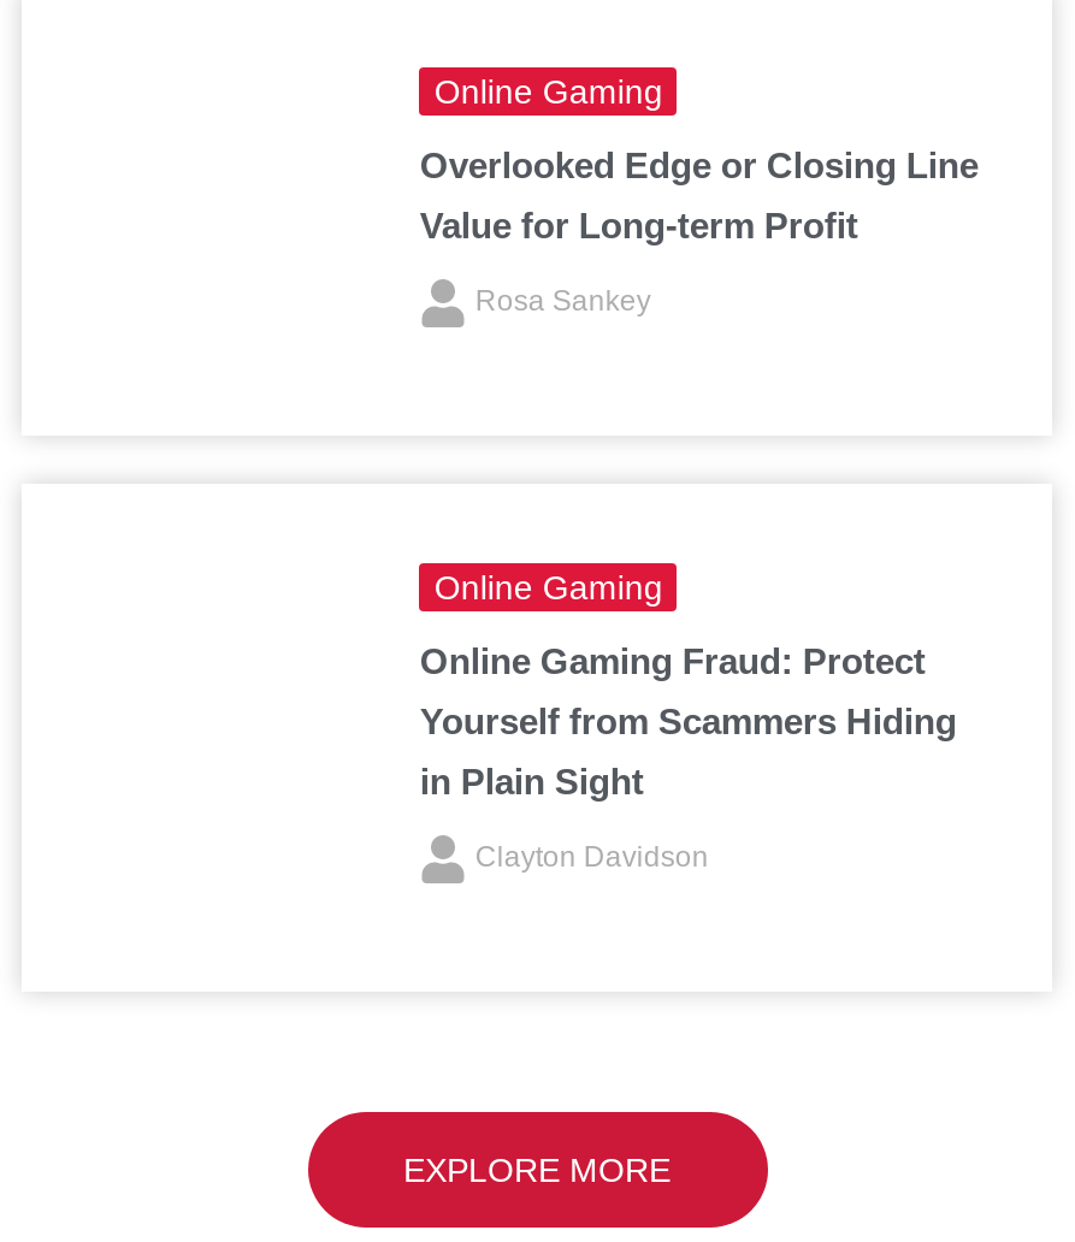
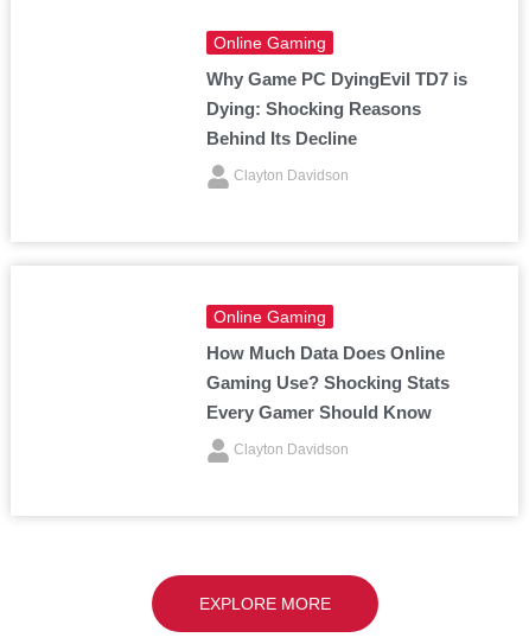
[420,144,978,318] Overlooked Edge or Closing Line | Value for Long-term Profit | Rosa Sankey -> [207,69,468,184] Why Game PC DyingEvil TD7 is | Dying: Shocking Reasons | Behind Its Decline | Clayton Davidson
[420,640,925,681] Online Gaming Fraud: Protect -> [207,343,445,363] How Much Data Does Online
[420,700,957,741] Yourself from Scammers Hiding -> [207,372,450,393] Gaming Use? Shocking Stats
[420,761,644,802] in Plain Sight -> [207,402,432,422] Every Gamer Should Know

